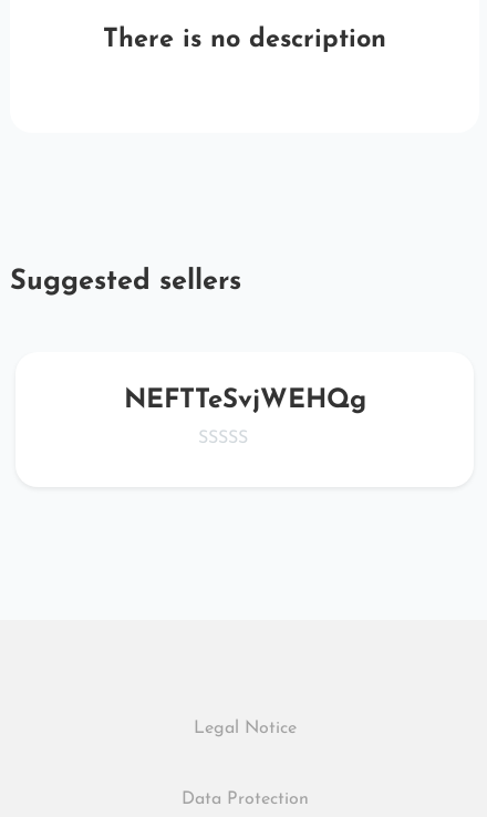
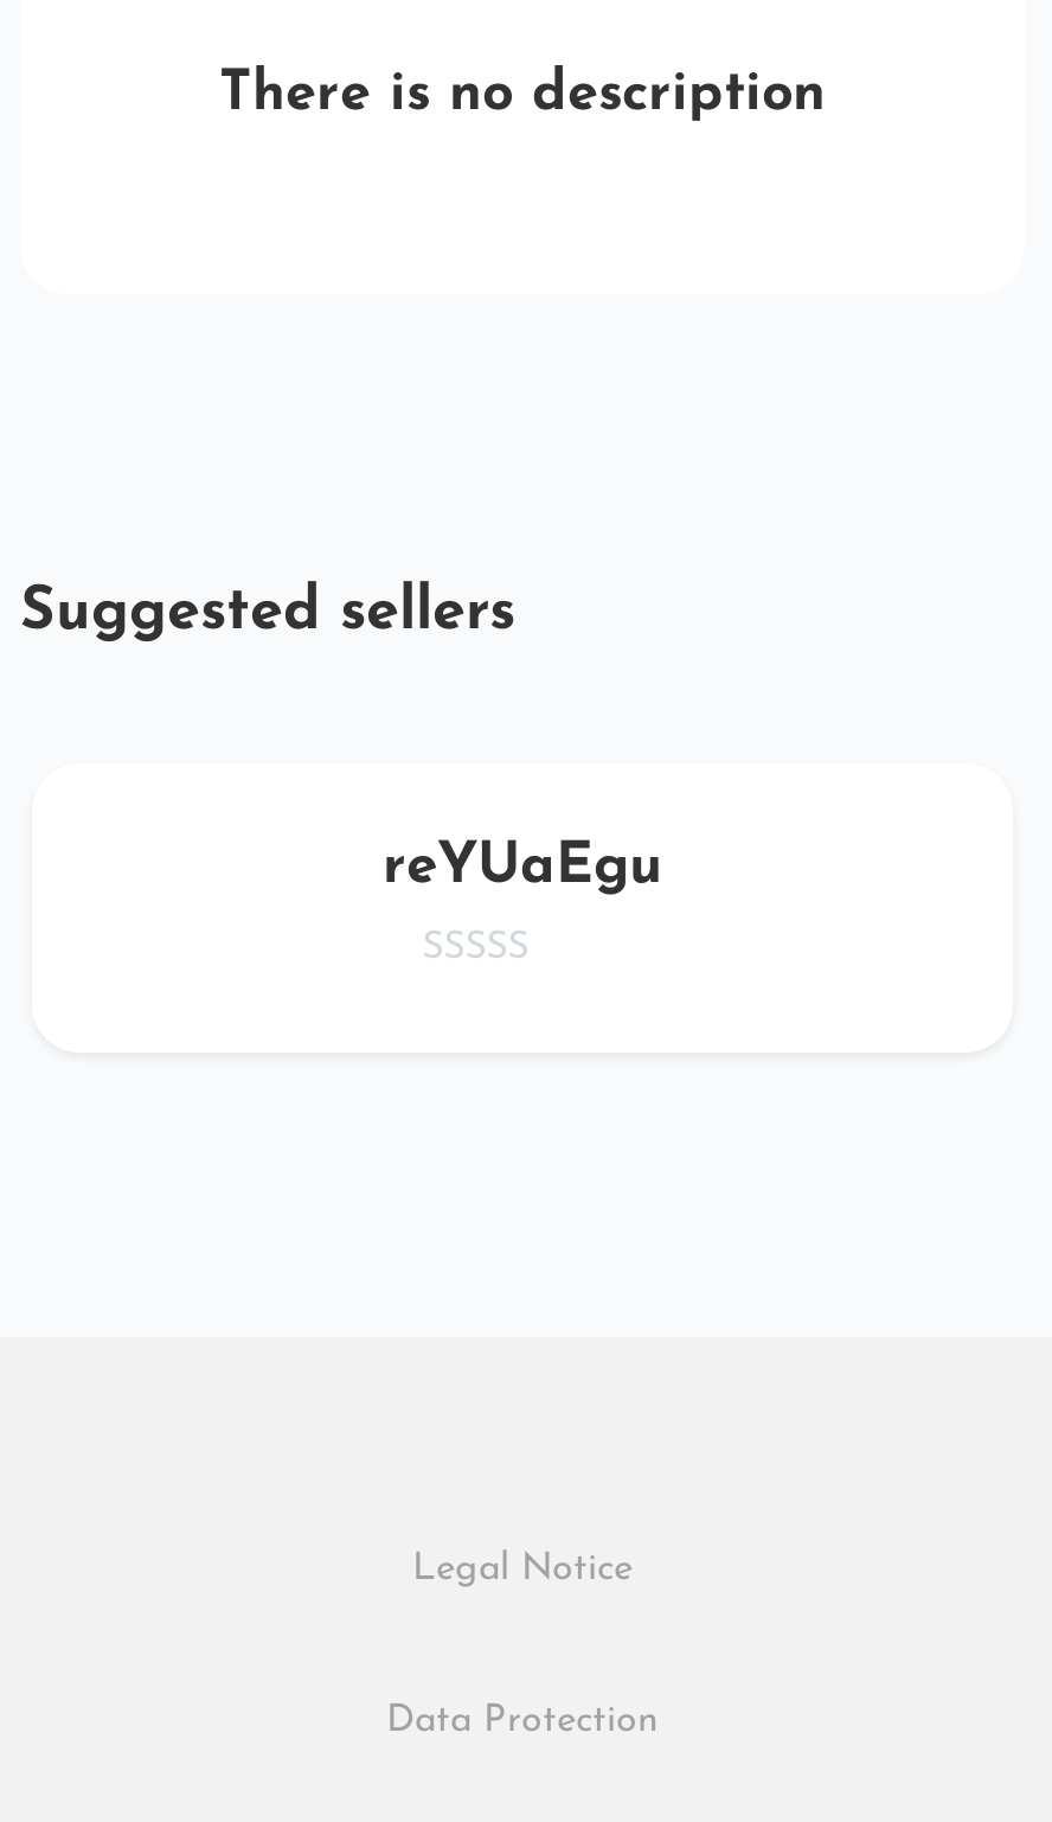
[123,388,366,414] NEFTTeSvjWEHQg -> [383,840,662,896] reYUaEgu

